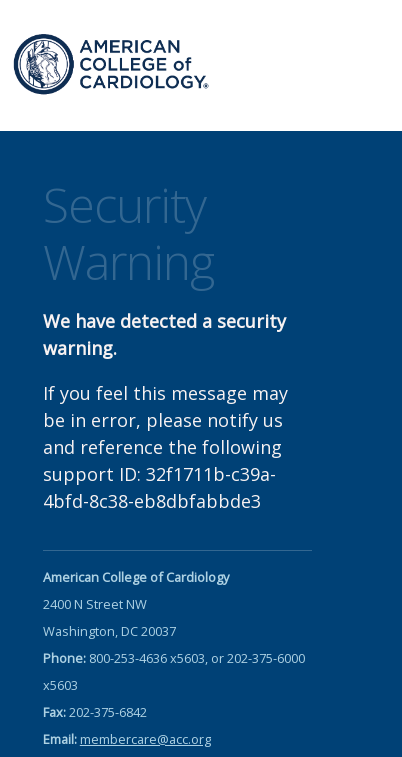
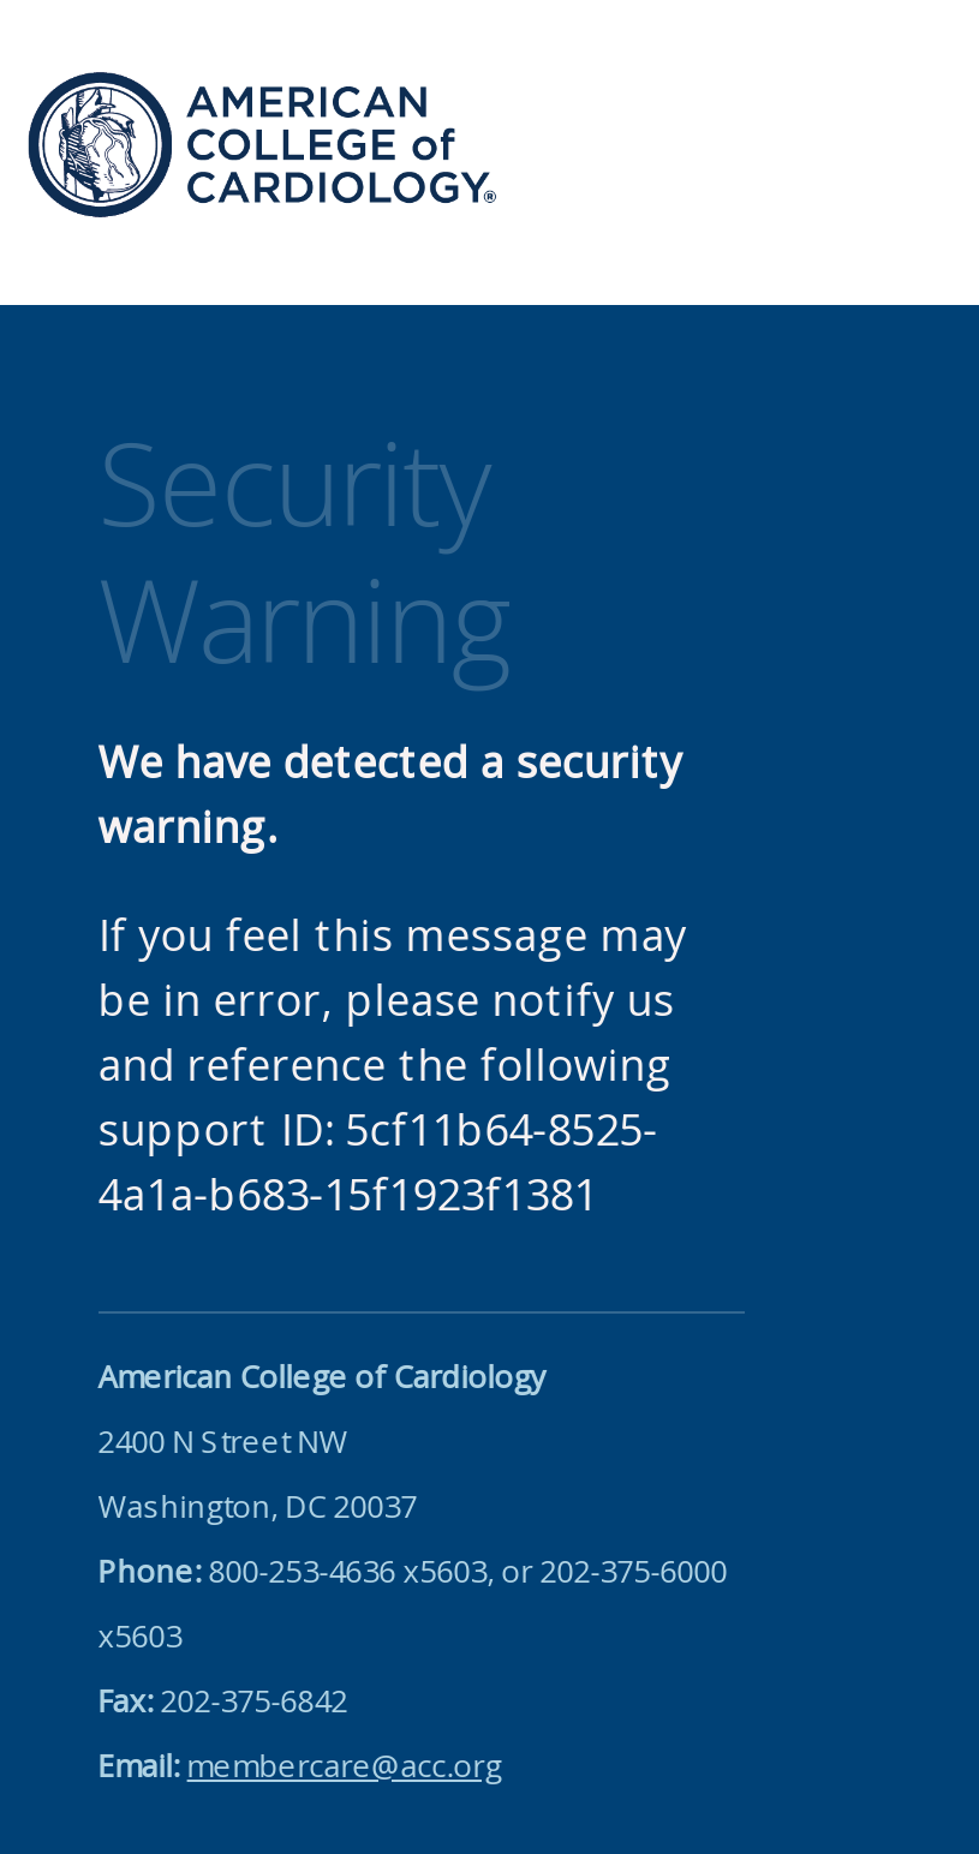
[43,462,276,513] support ID: 32f1711b-c39a- | 4bfd-8c38-eb8dbfabbde3 -> [98,1100,658,1223] support ID: 5cf11b64-8525- | 4a1a-b683-15f1923f1381

